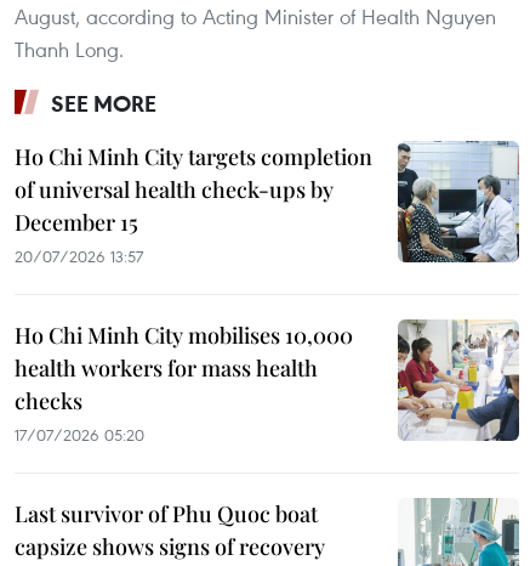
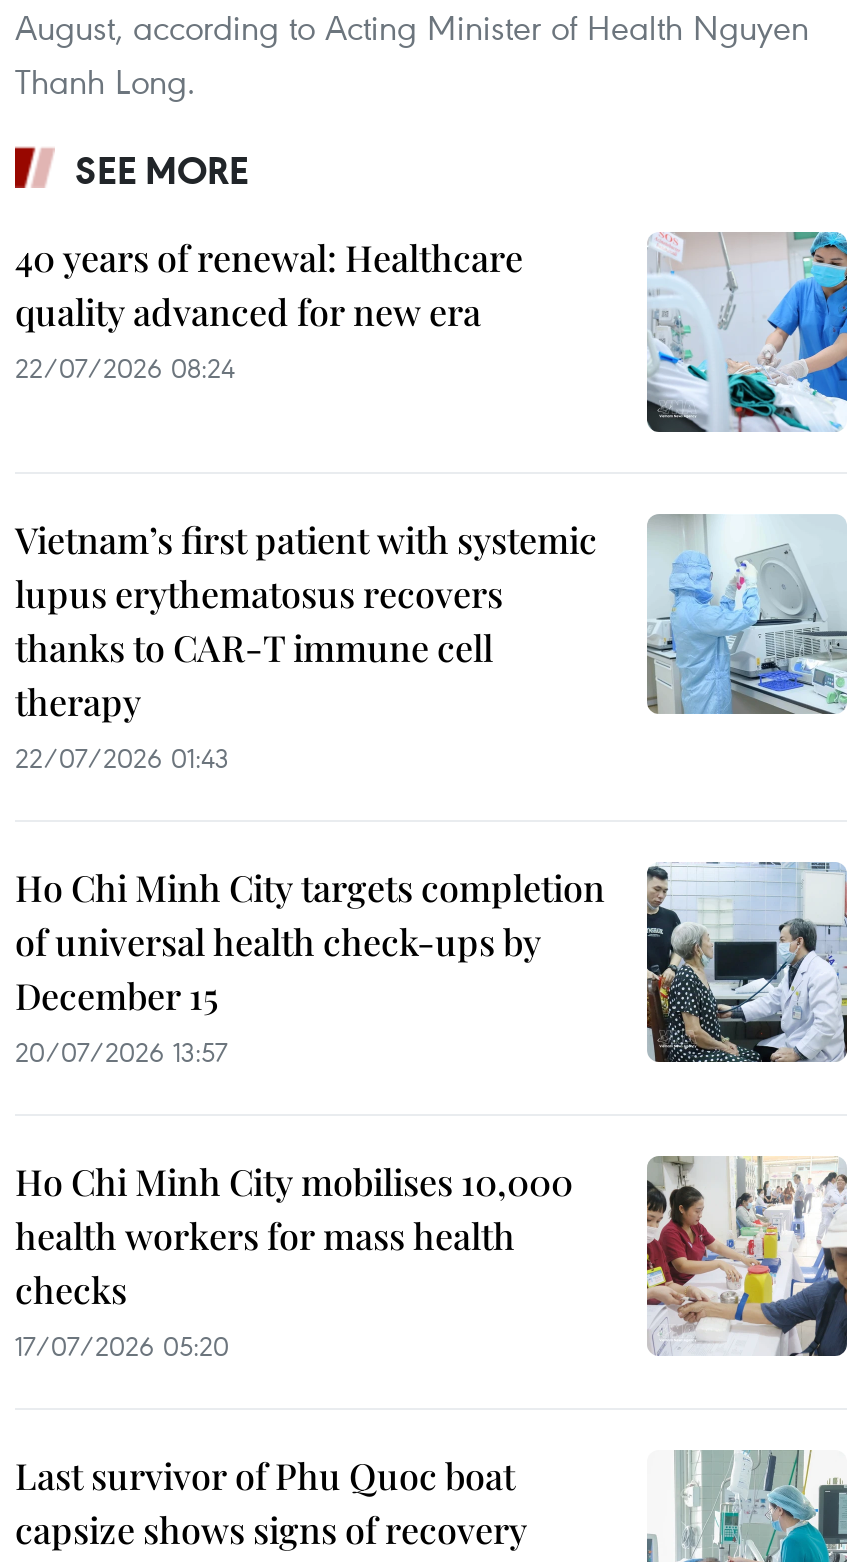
none -> [15,235,523,387] 40 years of renewal: Healthcare | quality advanced for new era | 22/07/2026 08:24
none -> [15,512,849,777] [image] | Vietnam’s first patient with systemic | lupus erythematosus recovers | thanks to CAR-T immune cell | therapy | 22/07/2026 01:43
none -> [647,232,849,432] [image]

